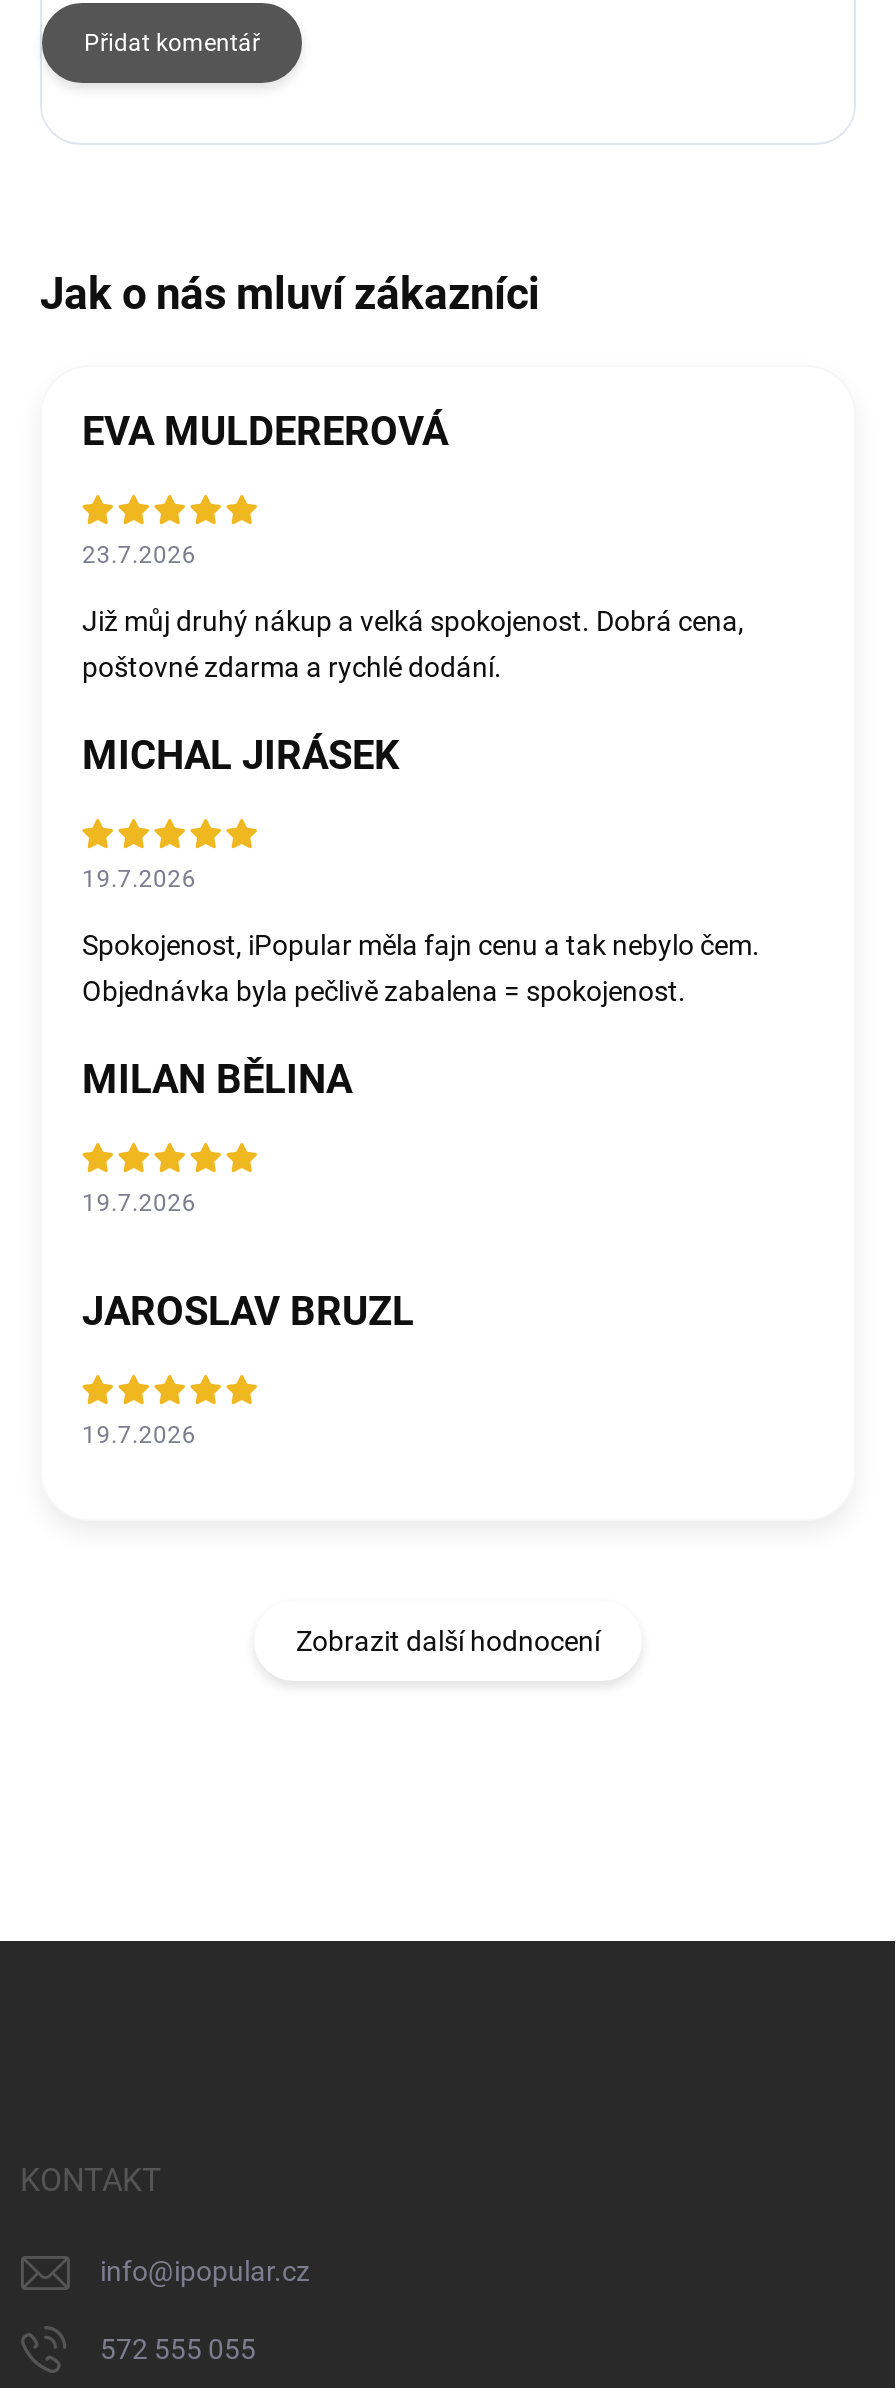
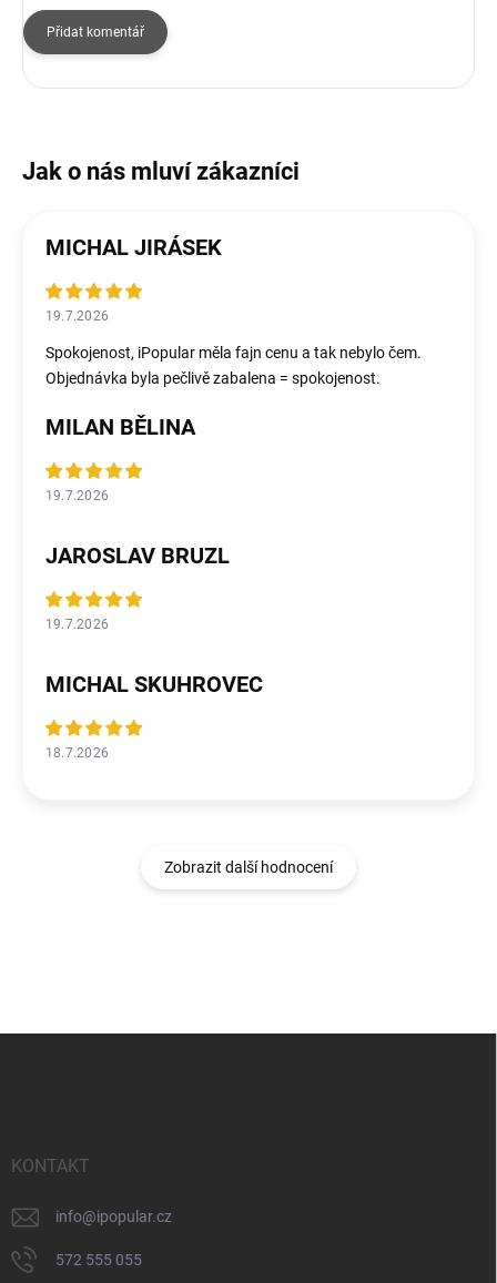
[82,408,744,684] EVA MULDEREROVÁ | 23.7.2026 | Již můj druhý nákup a velká spokojenost. Dobrá cena, | poštovné zdarma a rychlé dodání. -> none
moved [82,732,760,1450] -> [45,234,422,633]: MICHAL JIRÁSEK | 19.7.2026 | Spokojenost, iPopular měla fajn cenu a tak nebylo čem. | Objednávka byla pečlivě zabalena = spokojenost. | MILAN BĚLINA | 19.7.2026 | JAROSLAV BRUZL | 19.7.2026
none -> [45,671,263,761] MICHAL SKUHROVEC | 18.7.2026

